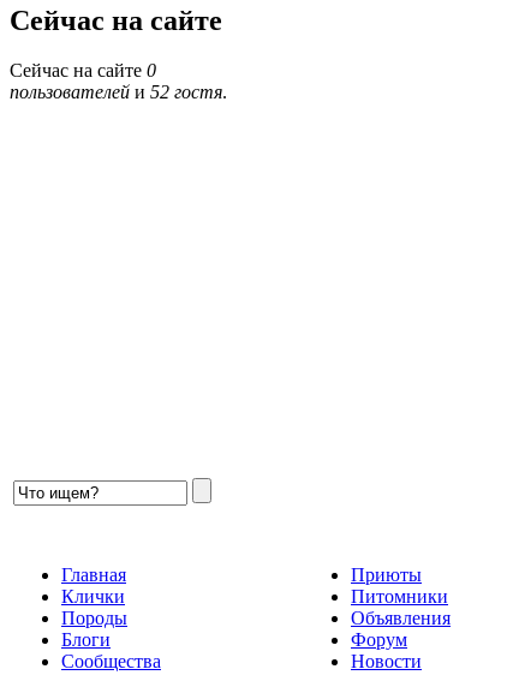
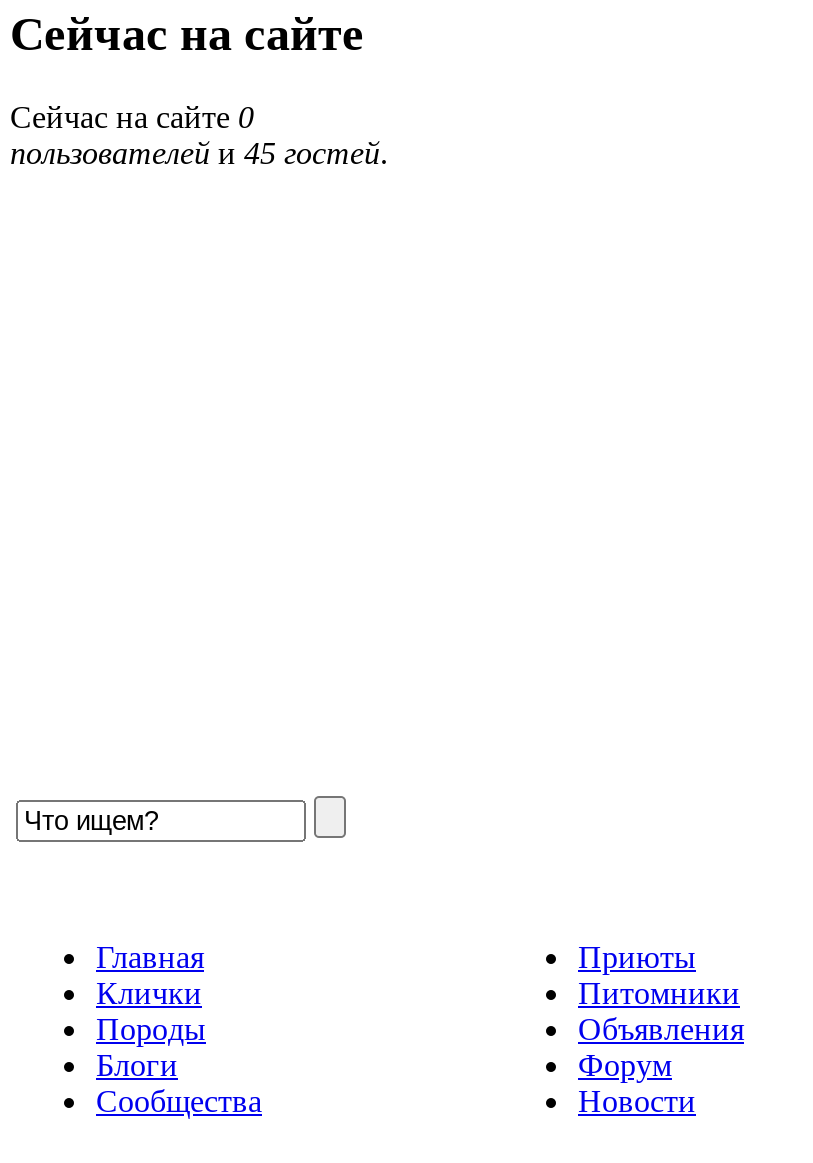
[10,82,227,103] пользователей и 52 гостя. -> [10,137,388,171] пользователей и 45 гостей.

